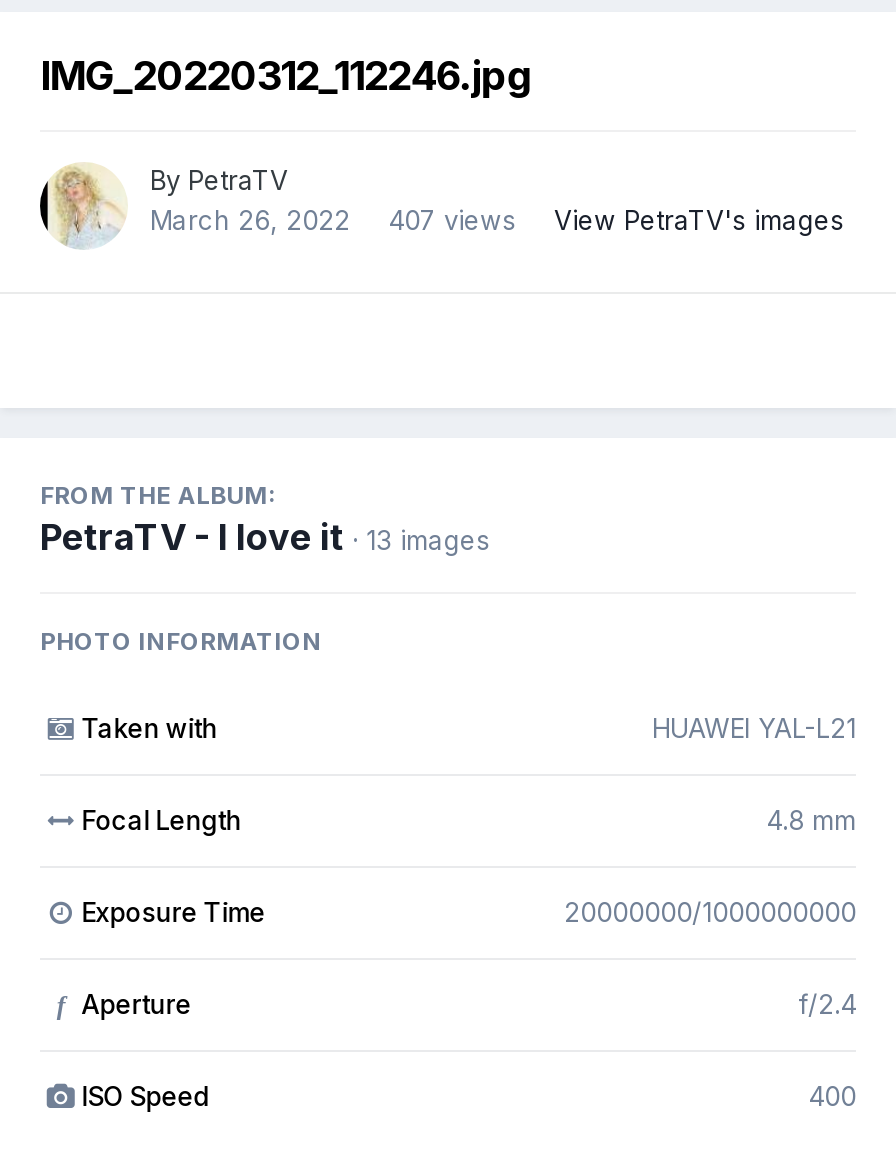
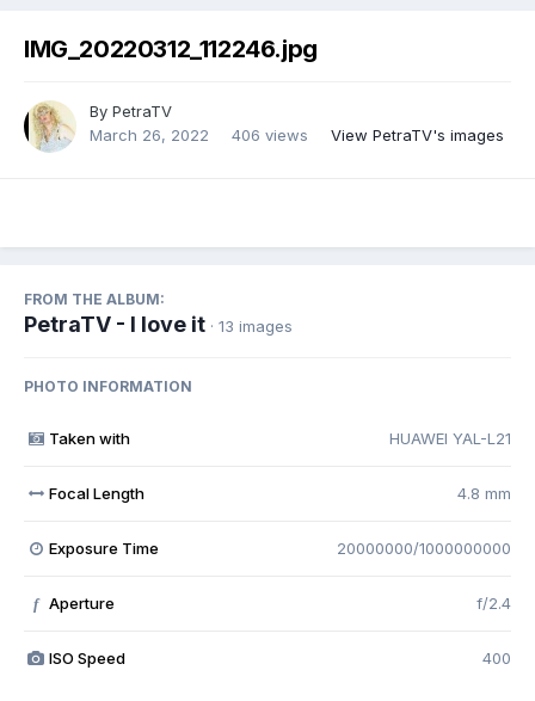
[150,205,844,237] March 26, 2022 407 views View PetraTV's images -> [90,126,504,145] March 26, 2022 406 views View PetraTV's images

